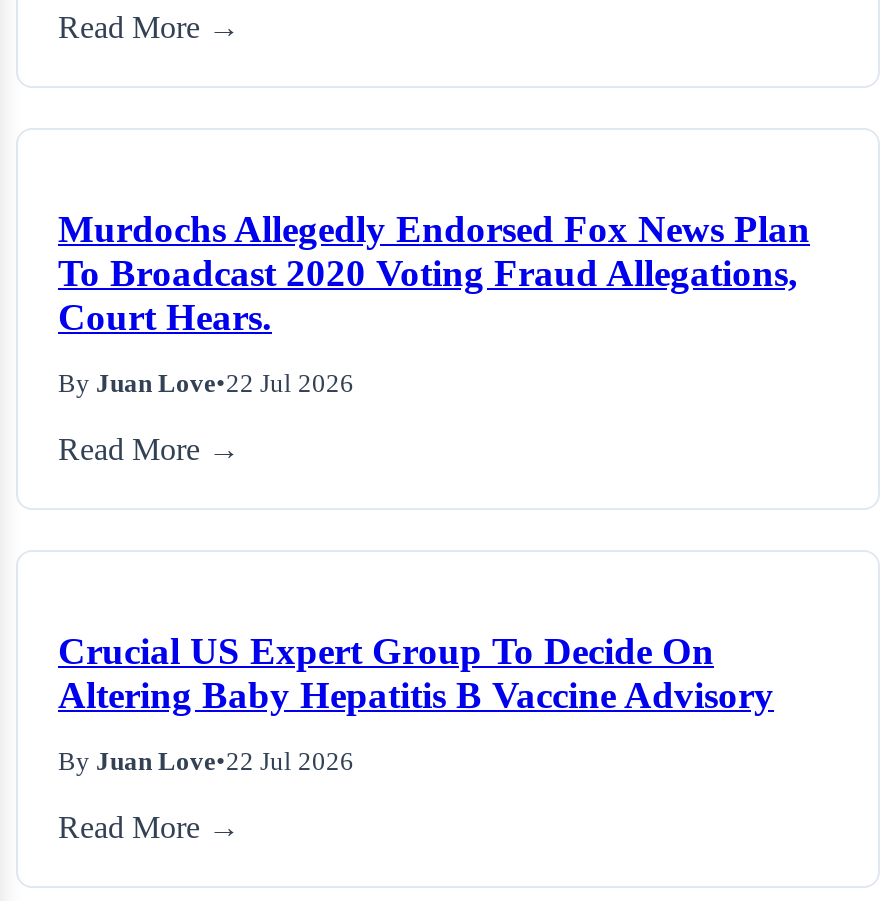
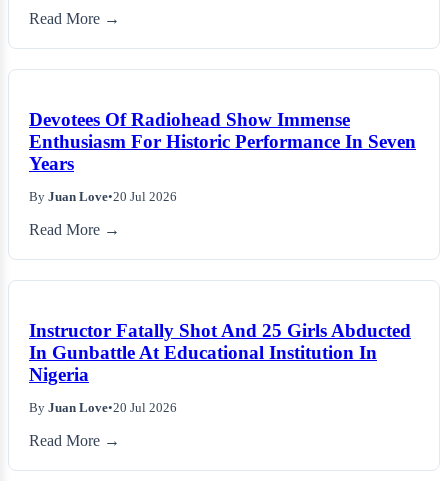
[58,208,810,338] Murdochs Allegedly Endorsed Fox News Plan | To Broadcast 2020 Voting Fraud Allegations, | Court Hears. -> [29,109,416,174] Devotees Of Radiohead Show Immense | Enthusiasm For Historic Performance In Seven | Years
[58,370,354,398] By Juan Love•22 Jul 2026 -> [29,190,177,204] By Juan Love•20 Jul 2026
[58,630,774,716] Crucial US Expert Group To Decide On | Altering Baby Hepatitis B Vaccine Advisory -> [29,320,411,385] Instructor Fatally Shot And 25 Girls Abducted | In Gunbattle At Educational Institution In | Nigeria
[58,748,354,776] By Juan Love•22 Jul 2026 -> [29,401,177,415] By Juan Love•20 Jul 2026

